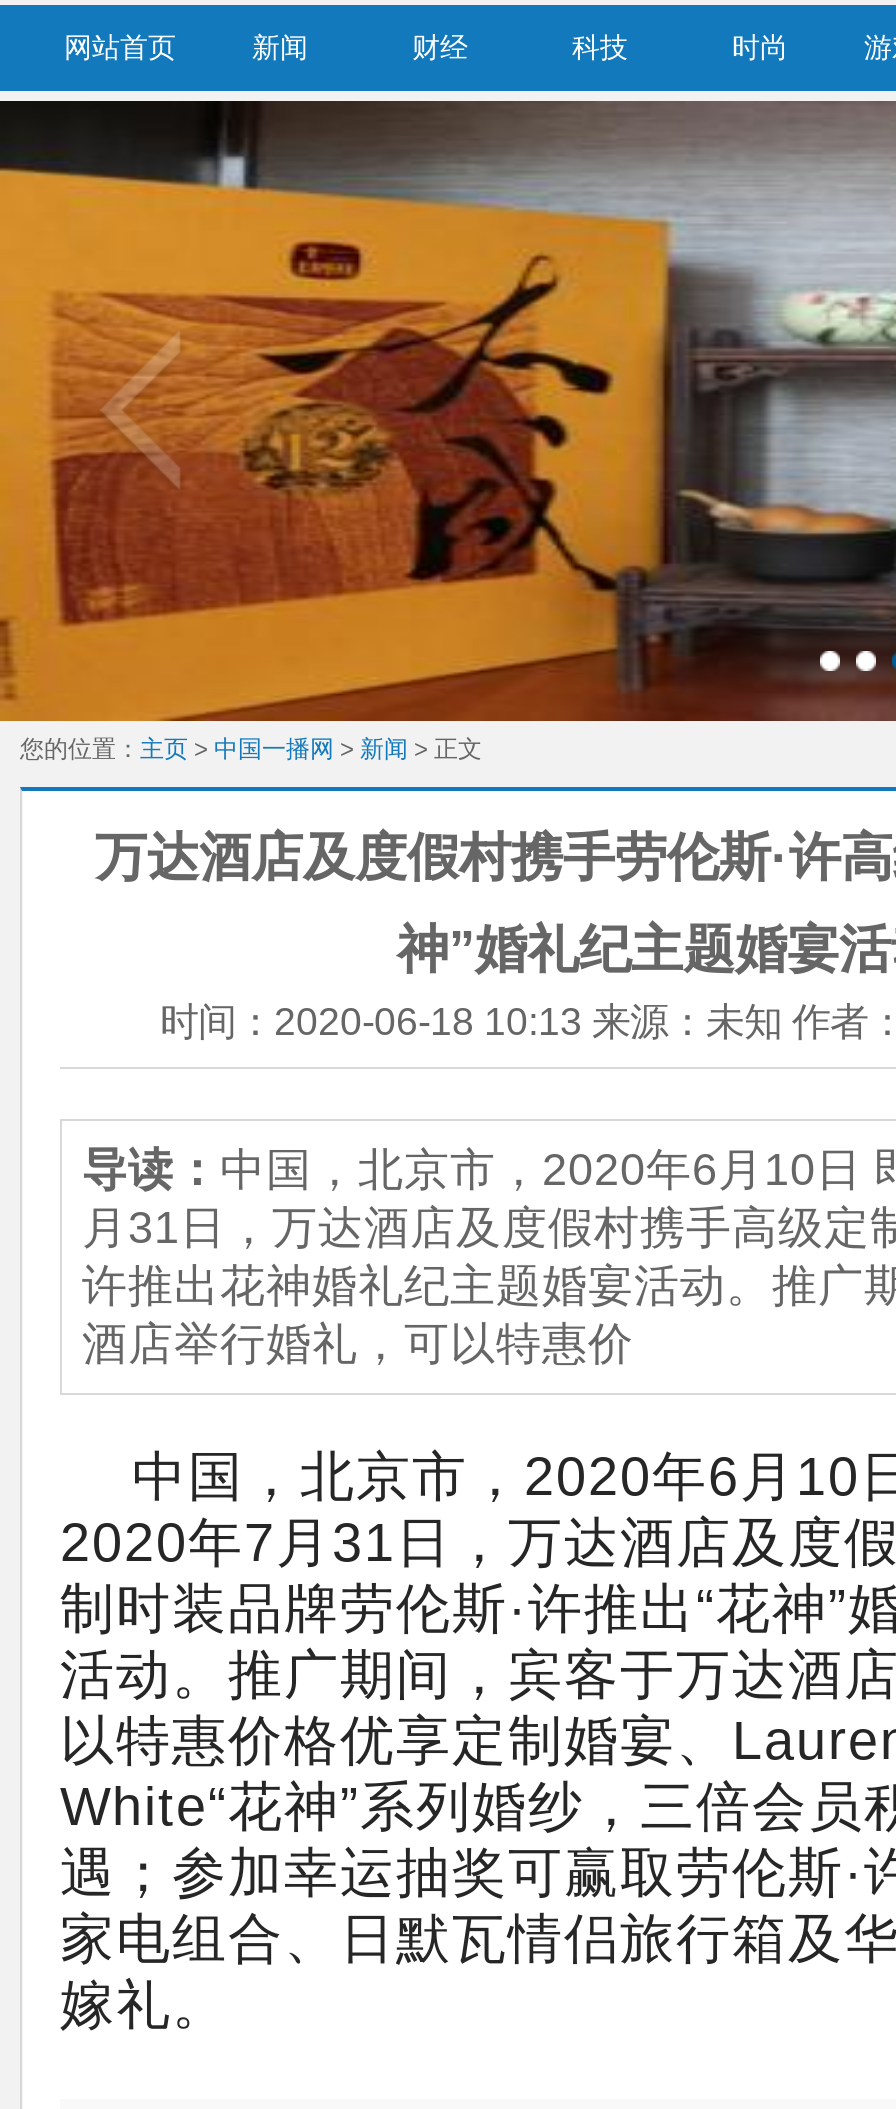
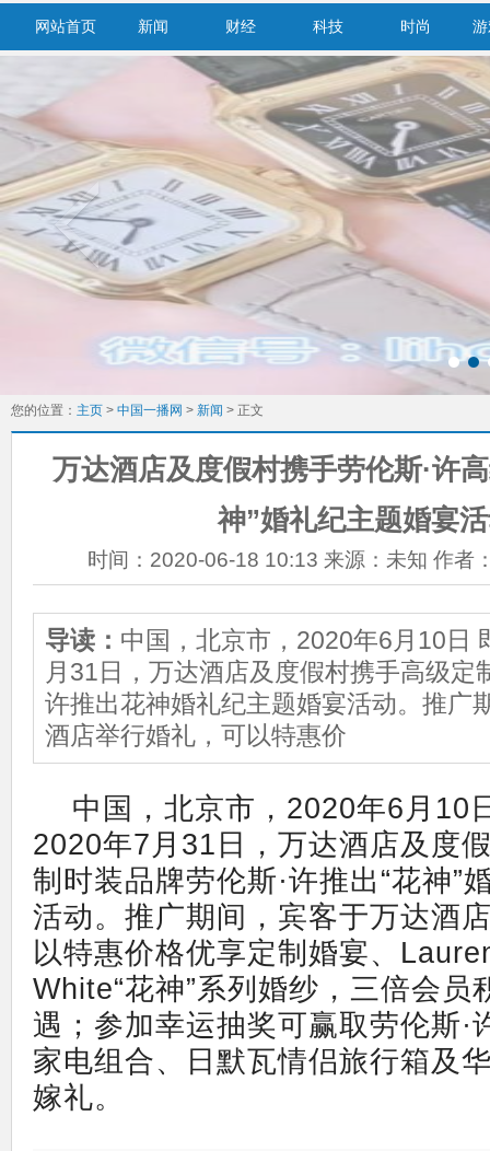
[6,99,890,723] [image] -> [3,56,487,395] [image]

